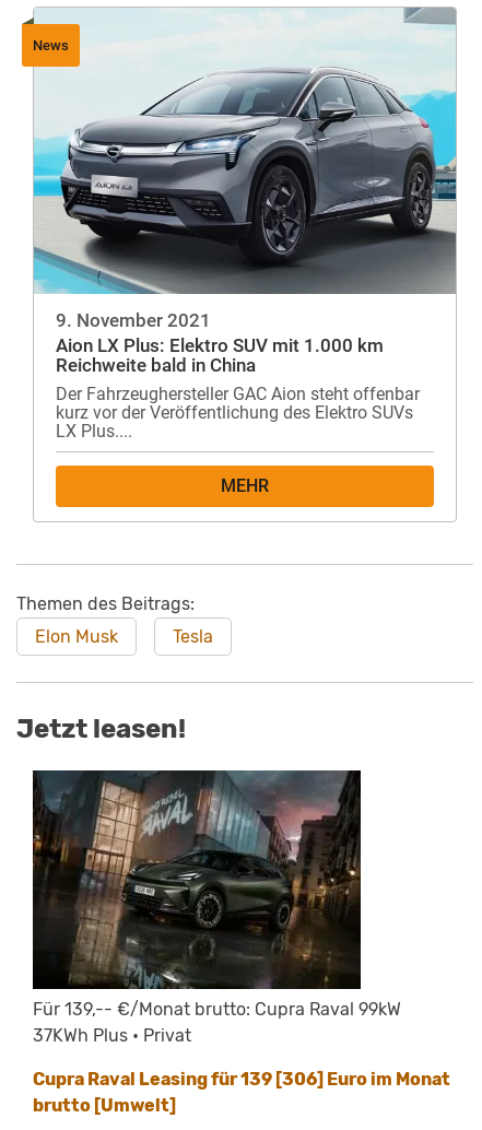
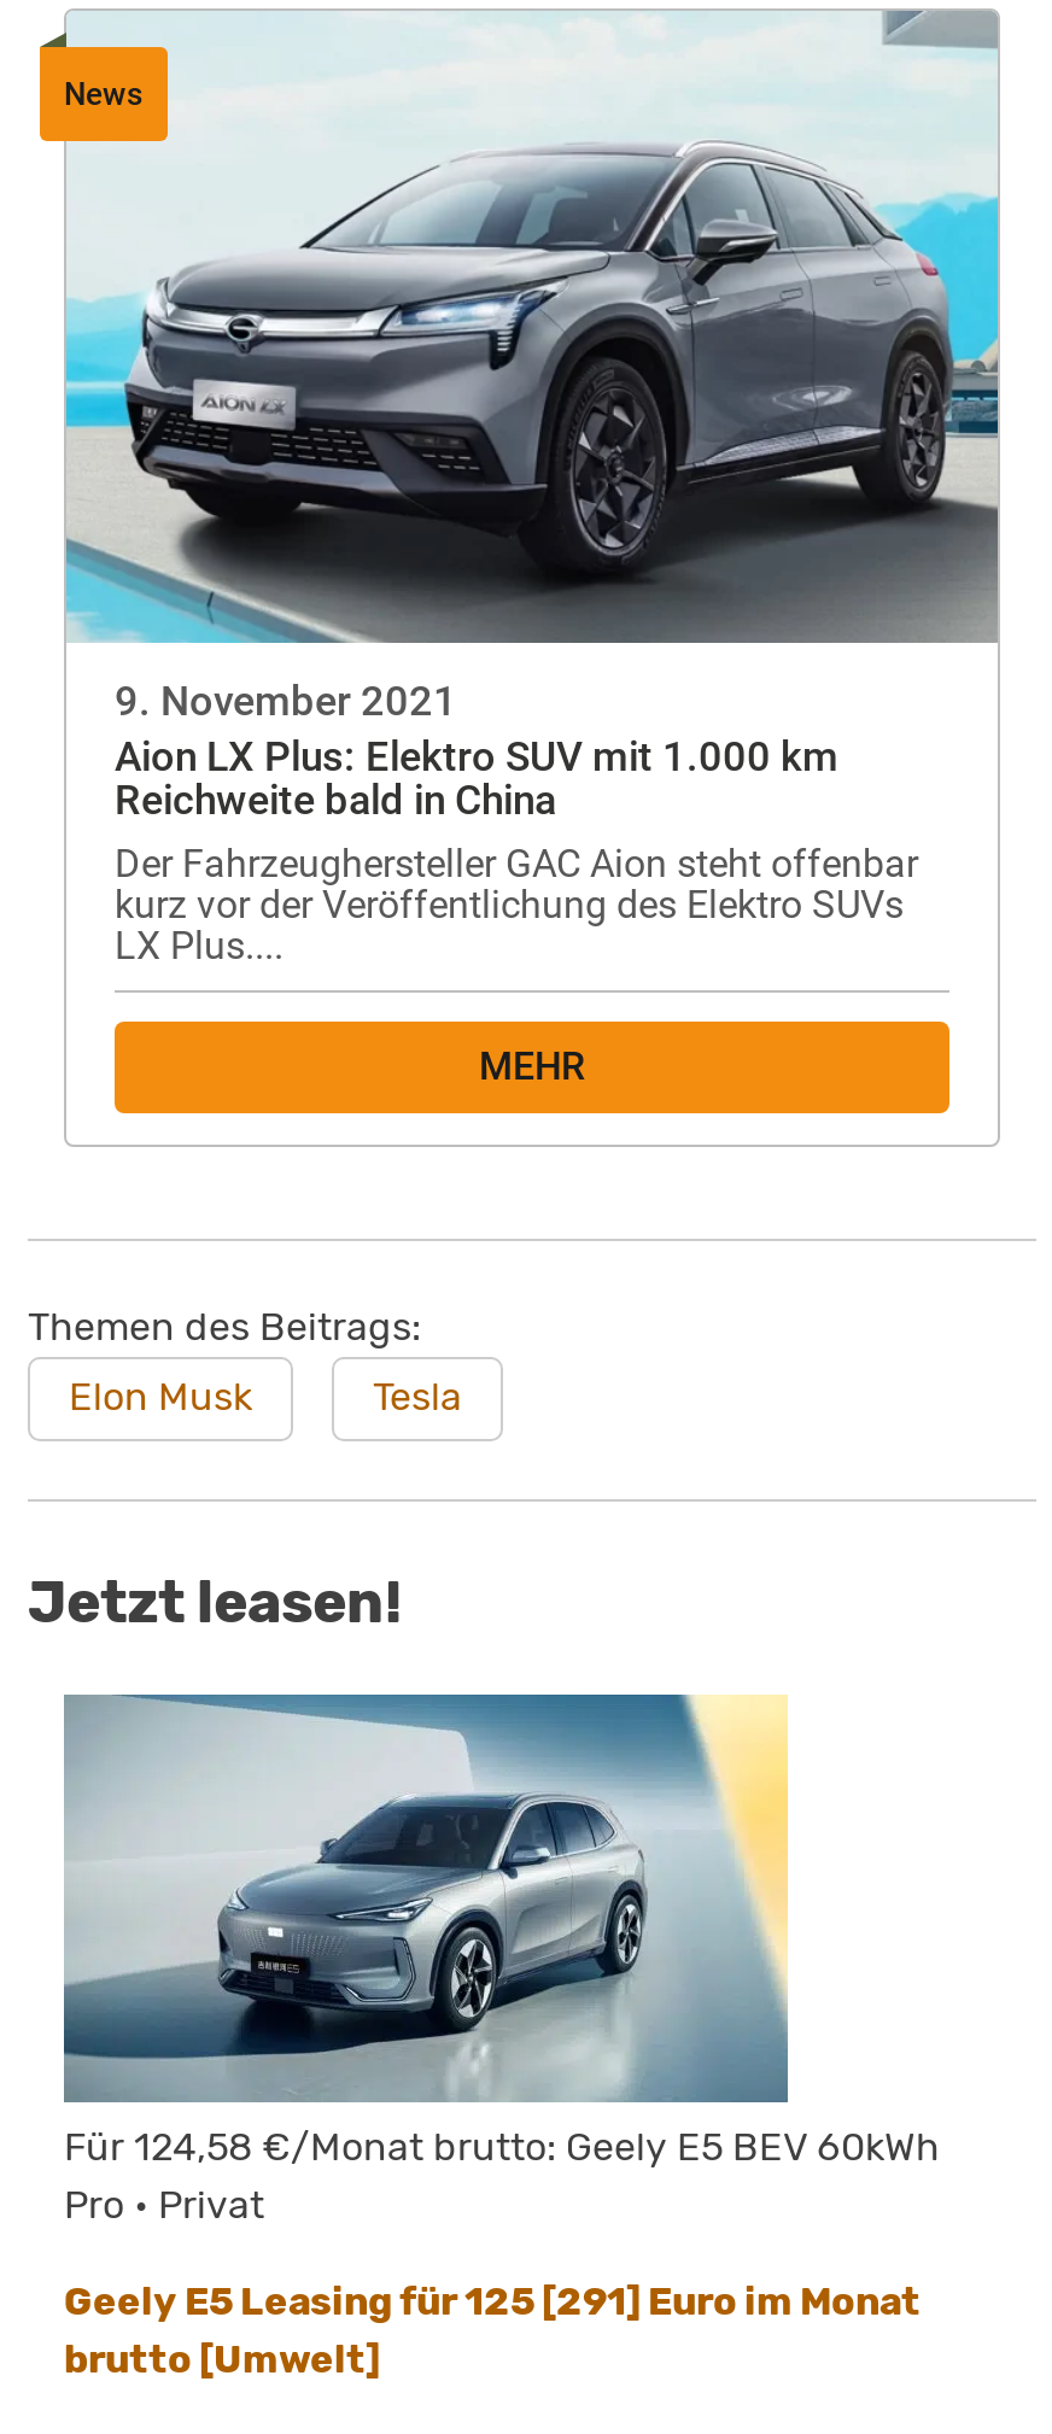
[32,769,401,1046] [image] | Für 139,-- €/Monat brutto: Cupra Raval 99kW | 37KWh Plus • Privat -> [62,1692,940,2228] [image] | Für 124,58 €/Monat brutto: Geely E5 BEV 60kWh | Pro • Privat
[33,1069,450,1090] Cupra Raval Leasing für 139 [306] Euro im Monat -> [64,2279,920,2324] Geely E5 Leasing für 125 [291] Euro im Monat

